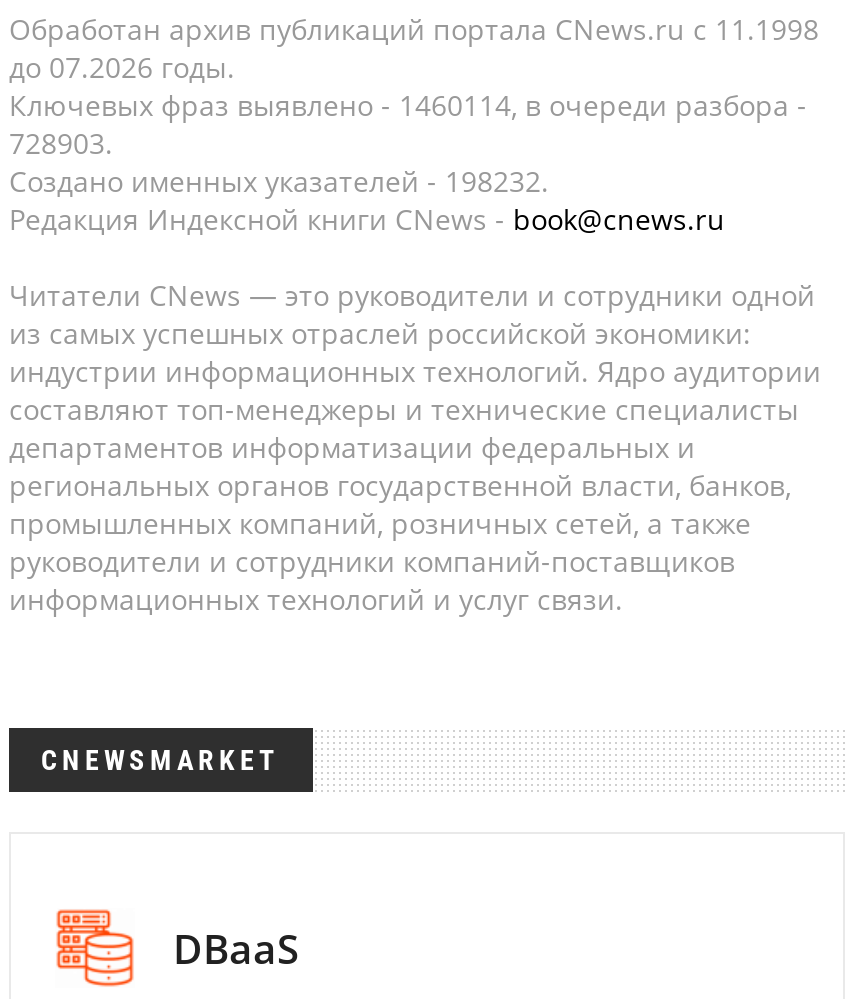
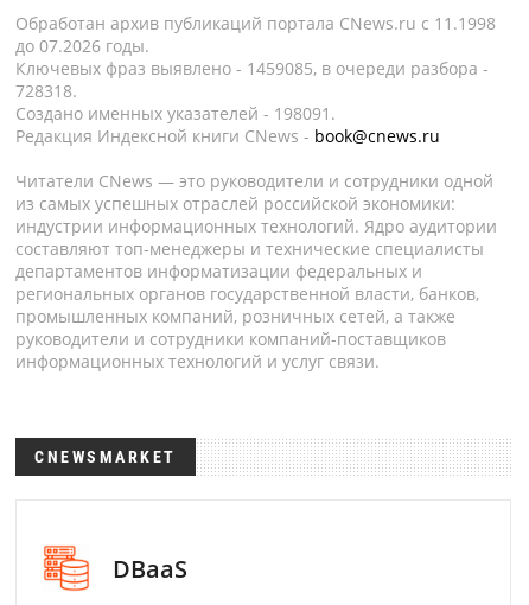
[9,86,807,124] Ключевых фраз выявлено - 1460114, в очереди разбора - -> [15,57,489,79] Ключевых фраз выявлено - 1459085, в очереди разбора -
[9,124,113,162] 728903. -> [15,79,77,102] 728318.
[9,162,549,200] Создано именных указателей - 198232. -> [15,102,336,125] Создано именных указателей - 198091.

